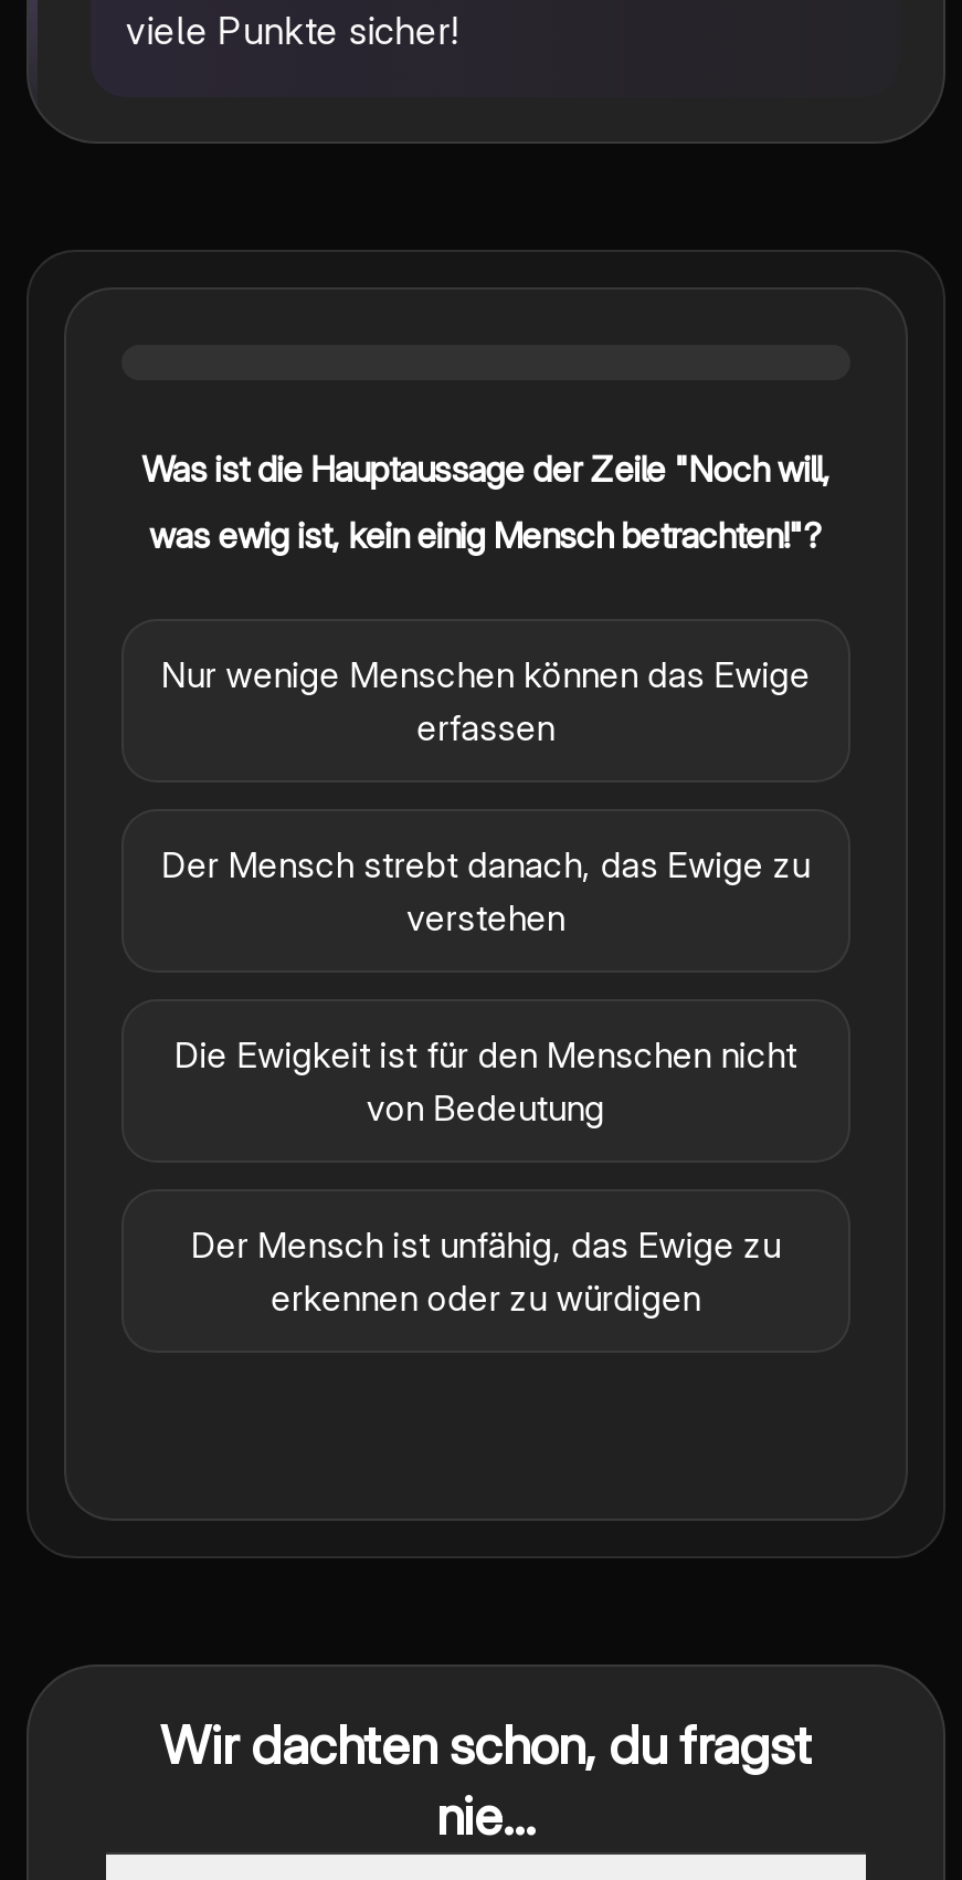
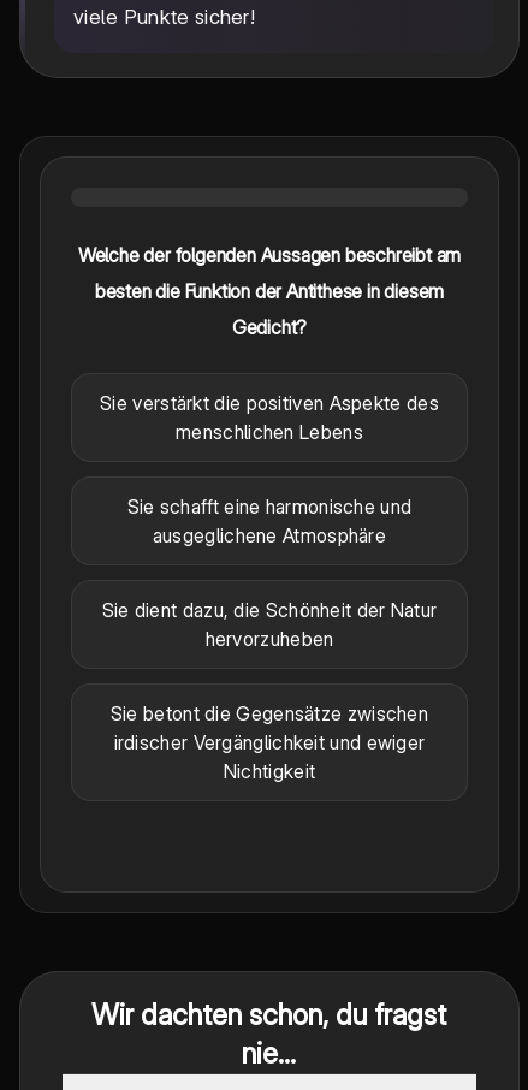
[142,447,830,1320] Was ist die Hauptaussage der Zeile "Noch will, | was ewig ist, kein einig Mensch betrachten!"? | Nur wenige Menschen können das Ewige | erfassen | Der Mensch strebt danach, das Ewige zu | verstehen | Die Ewigkeit ist für den Menschen nicht | von Bedeutung | Der Mensch ist unfähig, das Ewige zu | erkennen oder zu würdigen -> [78,243,461,784] Welche der folgenden Aussagen beschreibt am | besten die Funktion der Antithese in diesem | Gedicht? | Sie verstärkt die positiven Aspekte des | menschlichen Lebens | Sie schafft eine harmonische und | ausgeglichene Atmosphäre | Sie dient dazu, die Schönheit der Natur | hervorzuheben | Sie betont die Gegensätze zwischen | irdischer Vergänglichkeit und ewiger | Nichtigkeit

